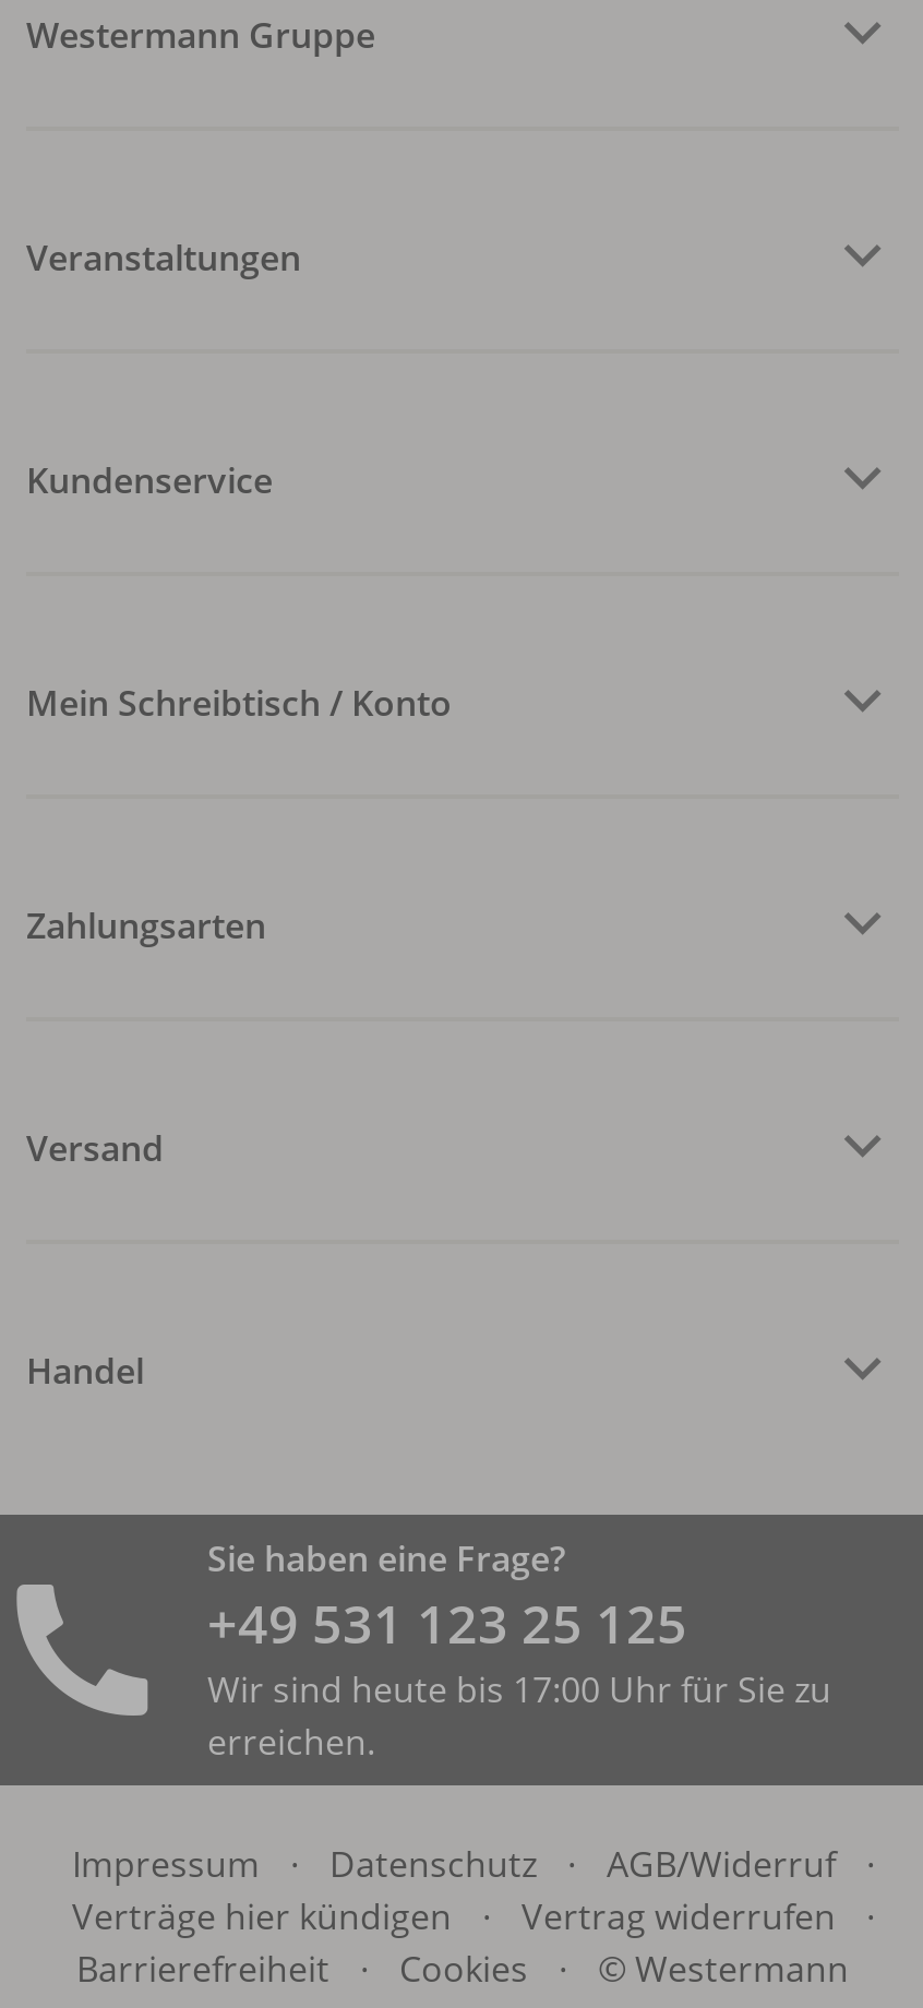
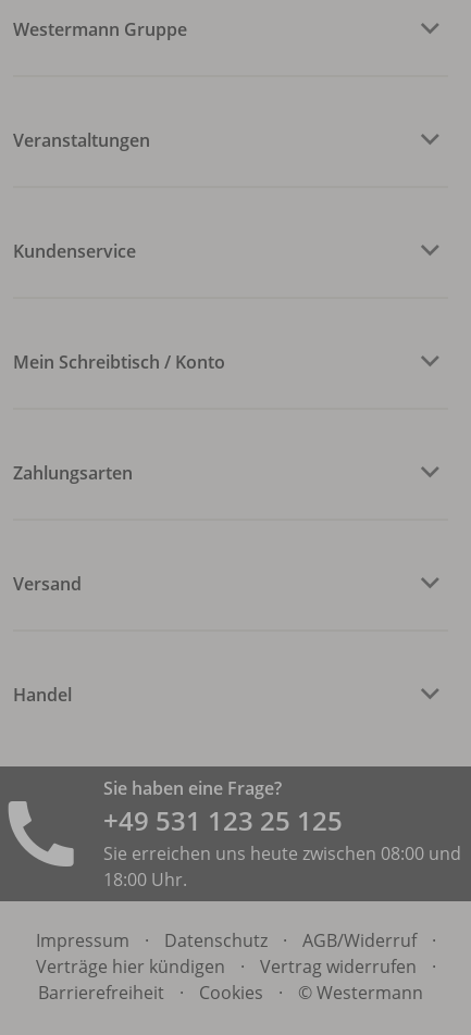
[207,1664,831,1765] Wir sind heute bis 17:00 Uhr für Sie zu | erreichen. -> [103,841,461,891] Sie erreichen uns heute zwischen 08:00 und | 18:00 Uhr.

